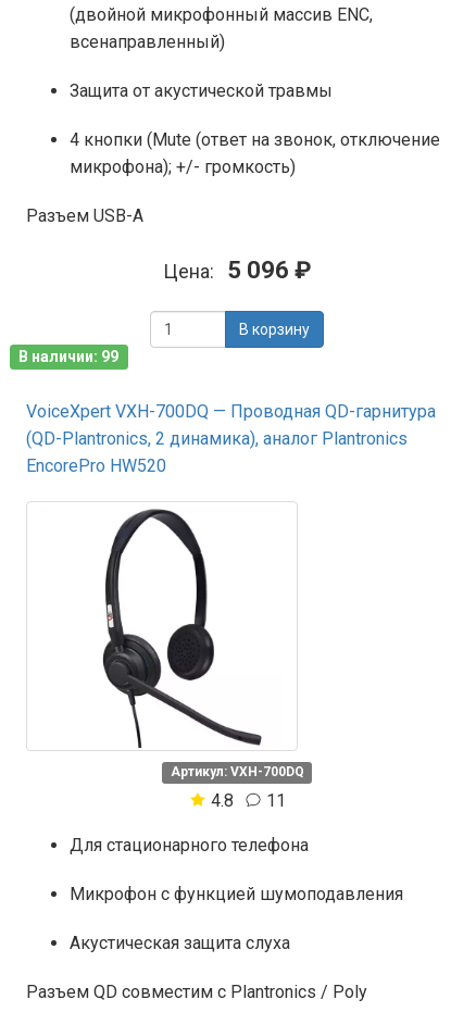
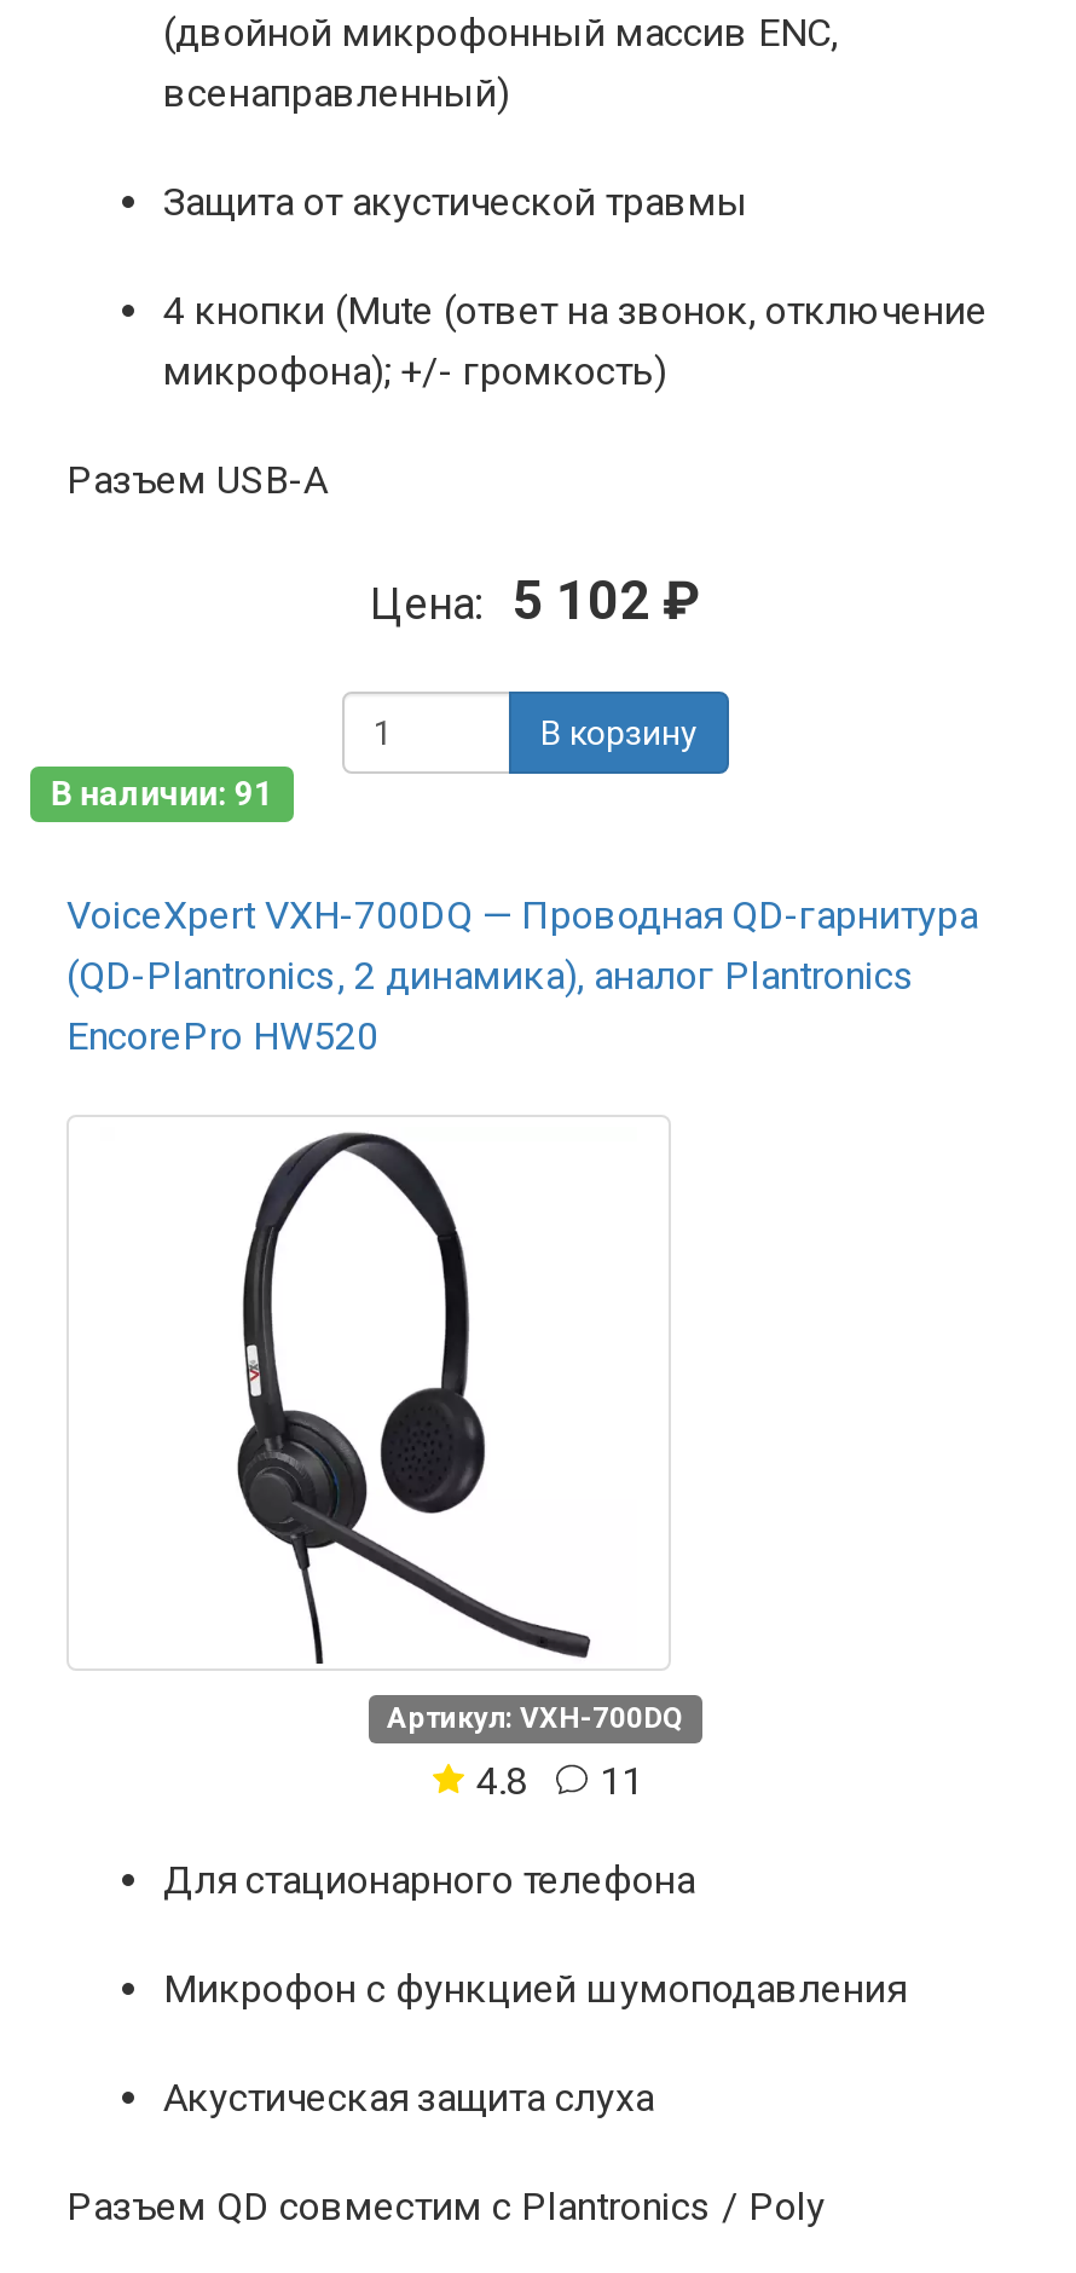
[162,257,311,284] Цена: 5 096 ₽ -> [370,571,701,632] Цена: 5 102 ₽
[19,348,119,365] В наличии: 99 -> [51,774,273,813] В наличии: 91

